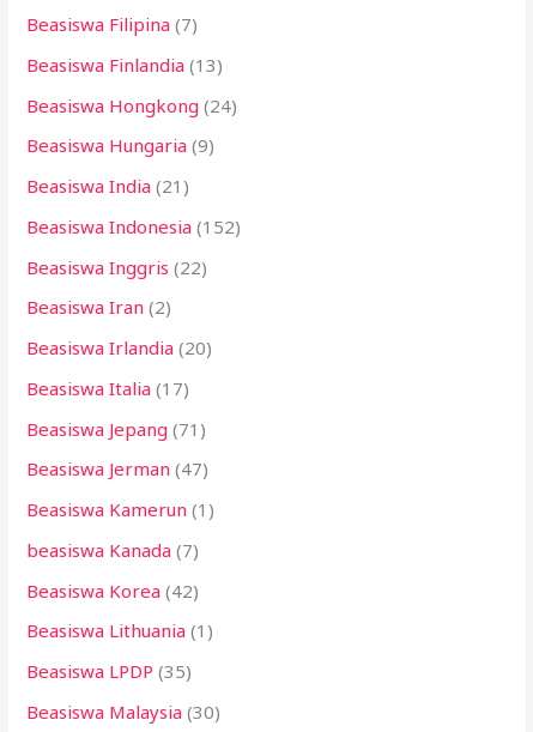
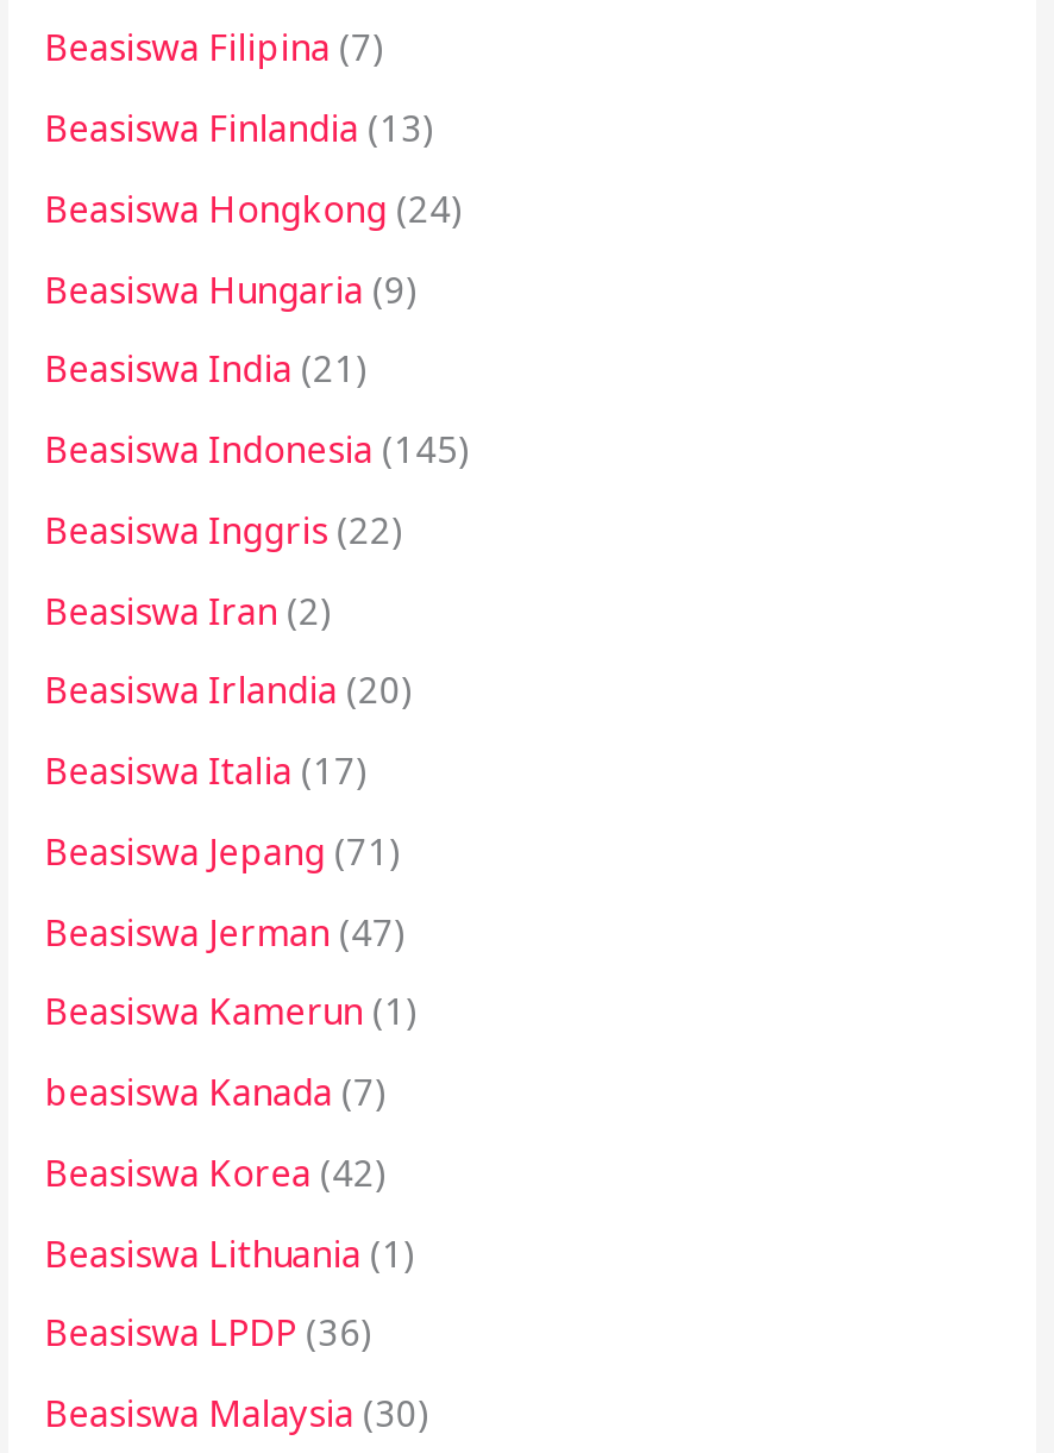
[26,214,241,238] Beasiswa Indonesia (152) -> [44,426,470,473] Beasiswa Indonesia (145)
[26,659,192,683] Beasiswa LPDP (35) -> [44,1309,373,1357] Beasiswa LPDP (36)

